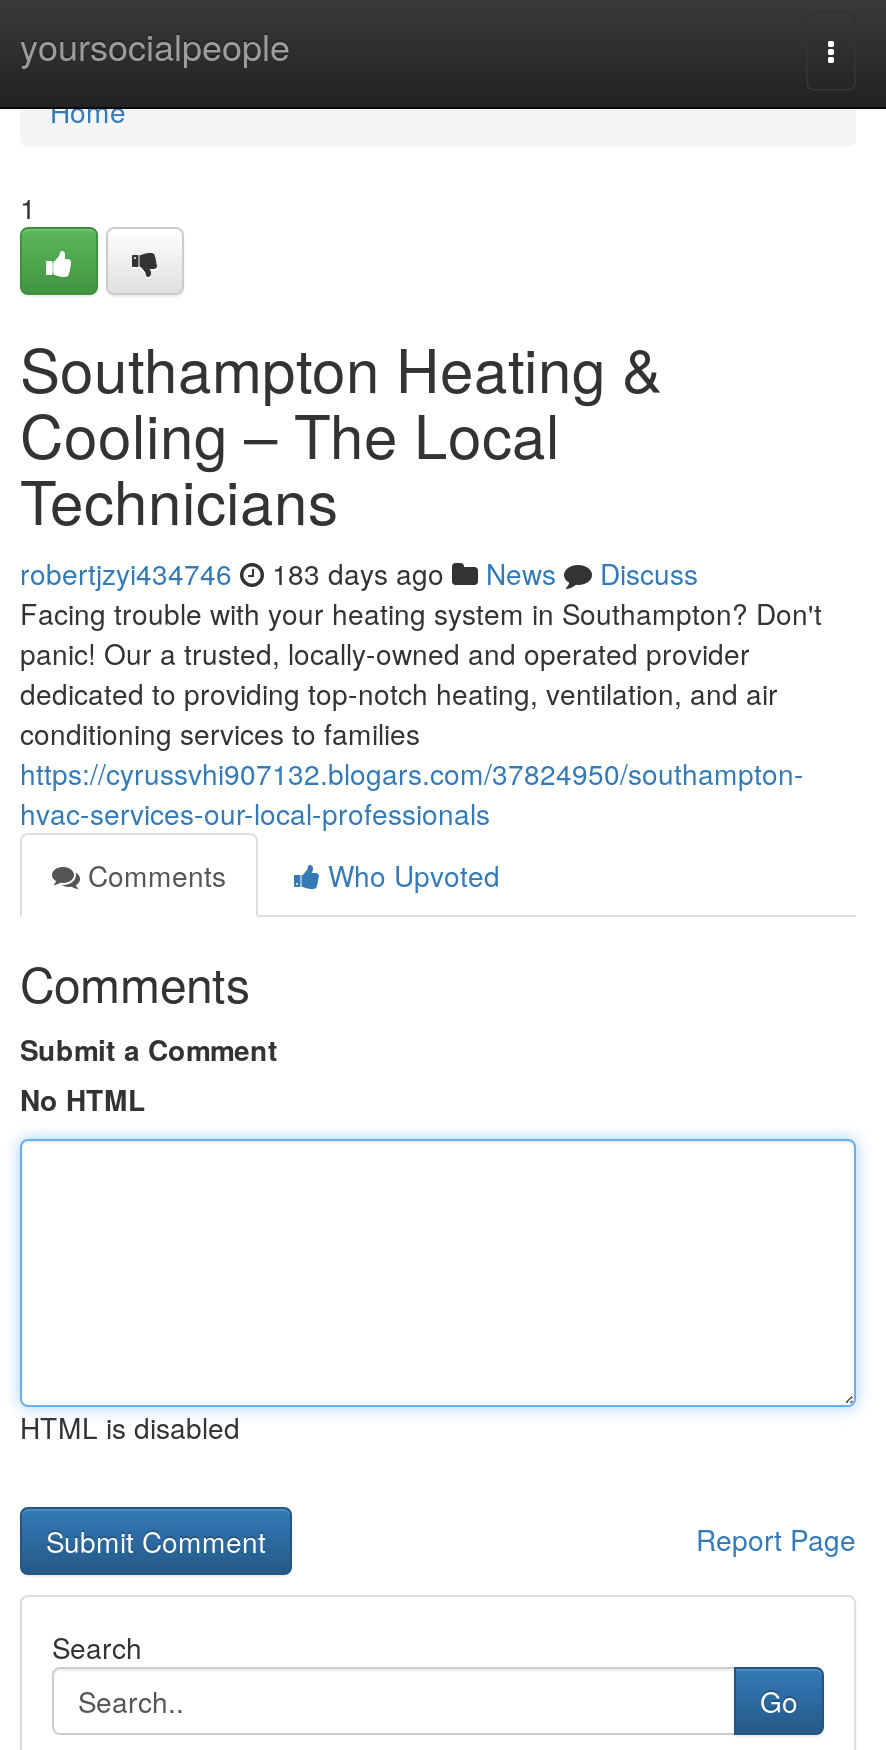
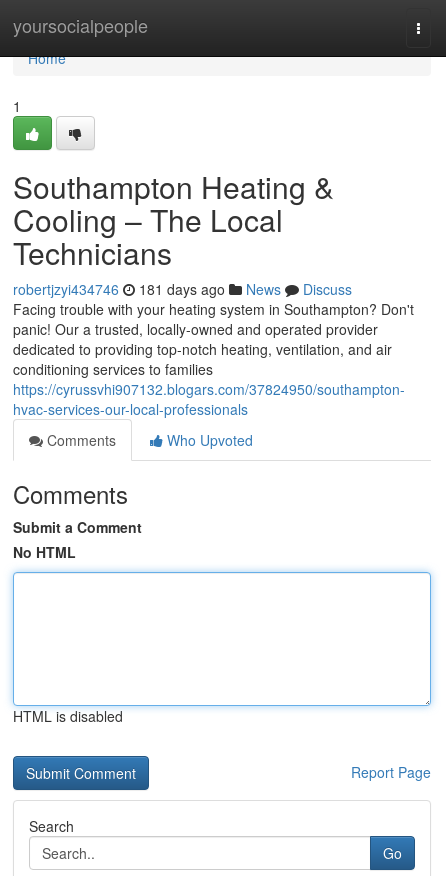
[20,553,698,593] robertjzyi434746 183 days ago News Discuss -> [13,279,352,299] robertjzyi434746 181 days ago News Discuss

